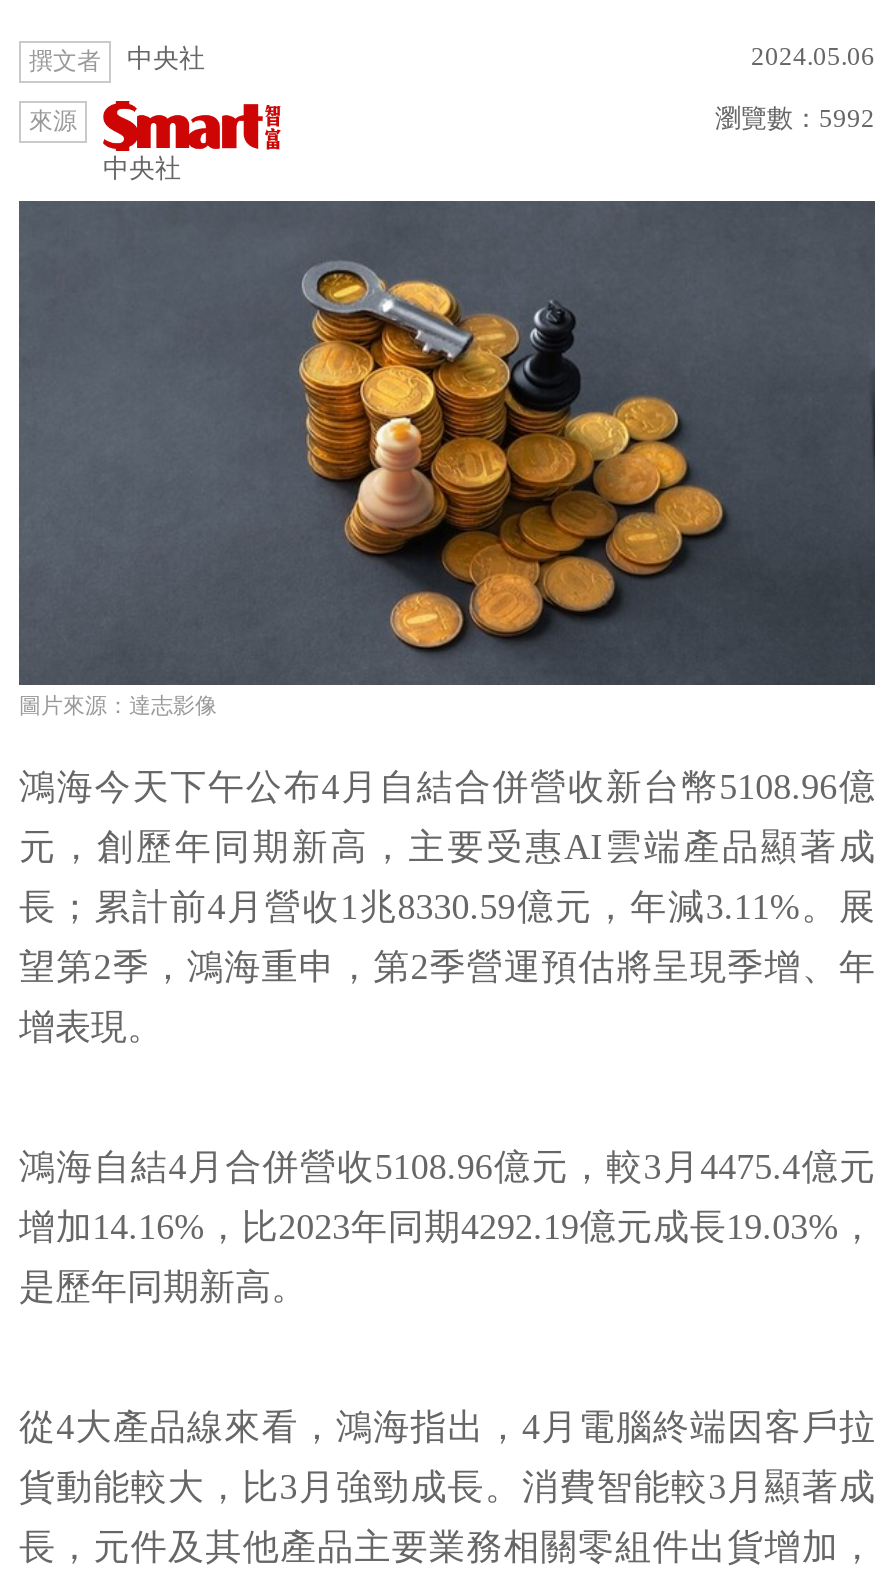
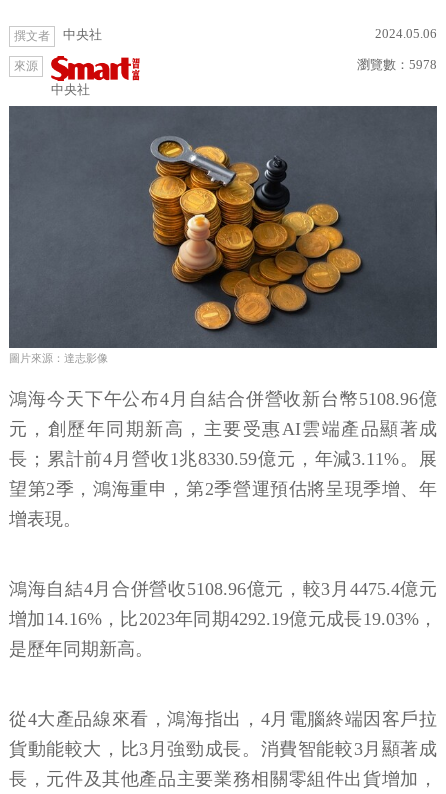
[715,103,875,133] 瀏覽數：5992 -> [357,57,437,72] 瀏覽數：5978

